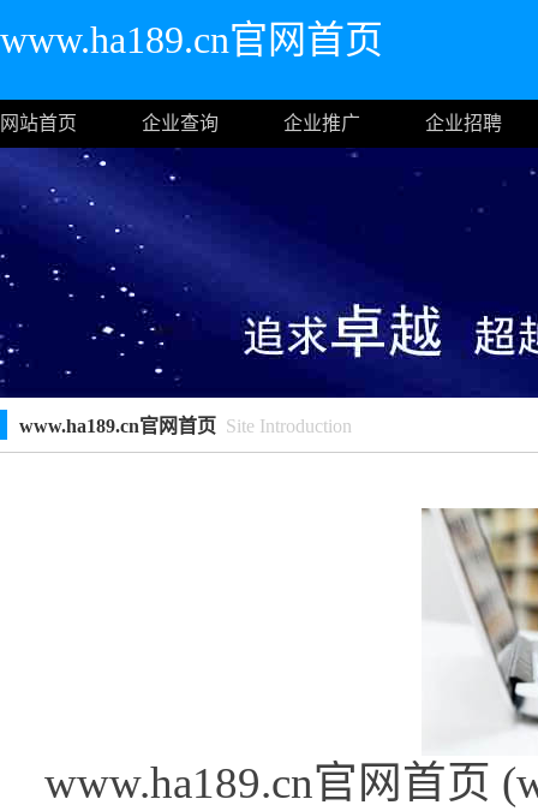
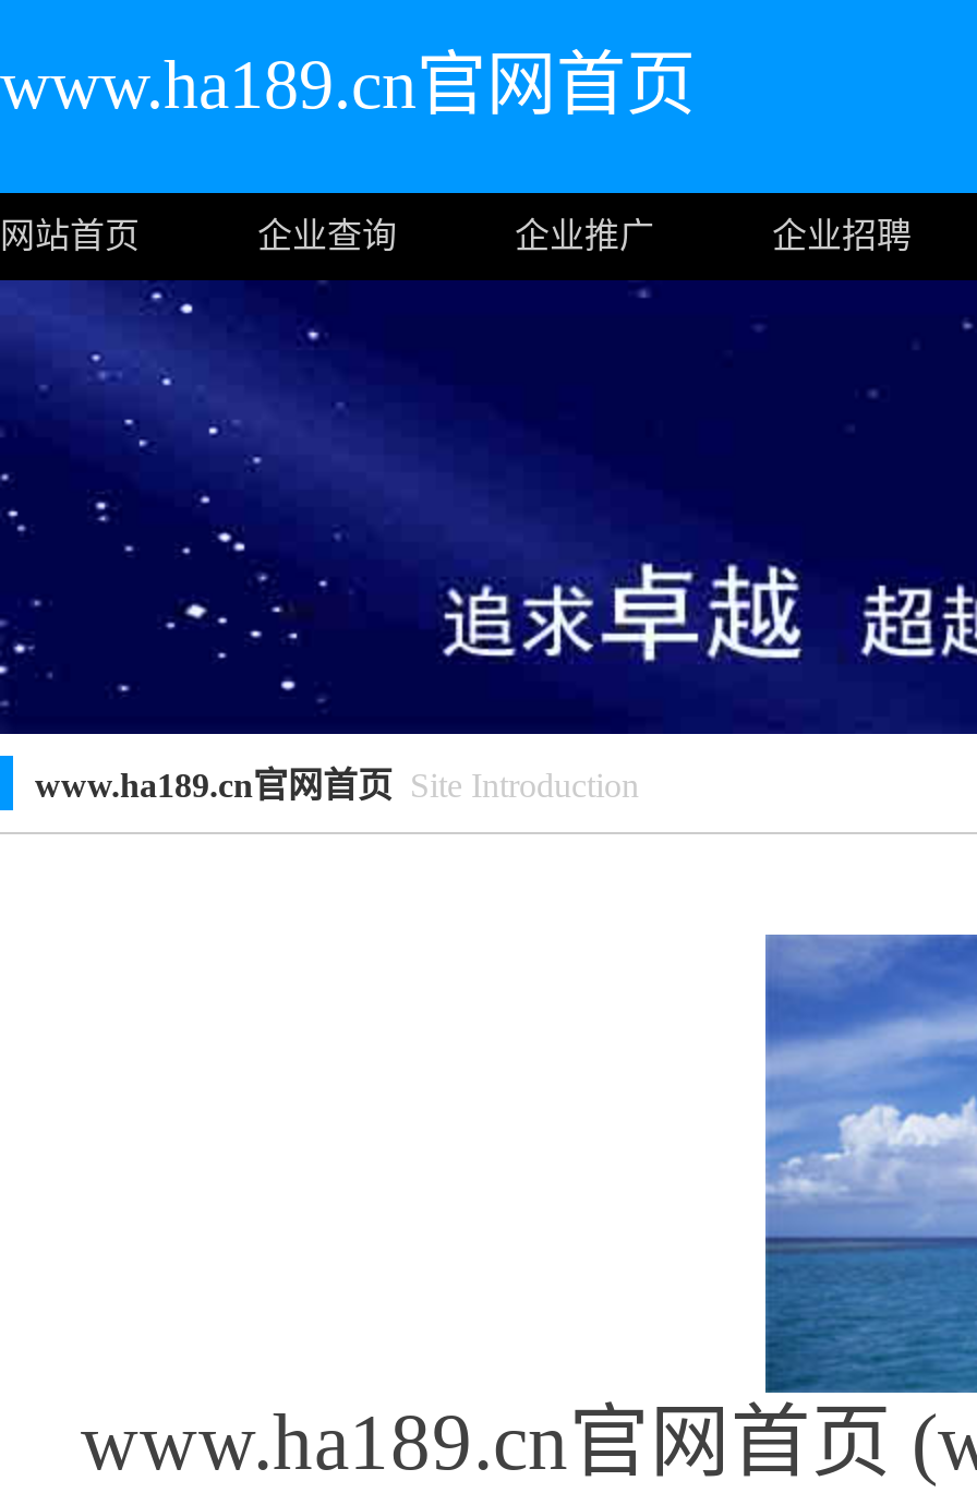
[422,508,534,756] [image] -> [763,932,970,1393] [image]

